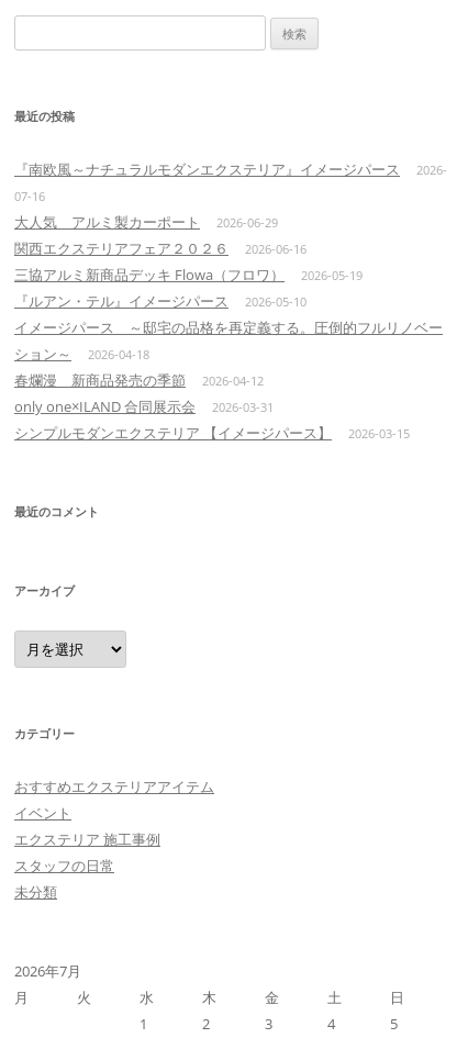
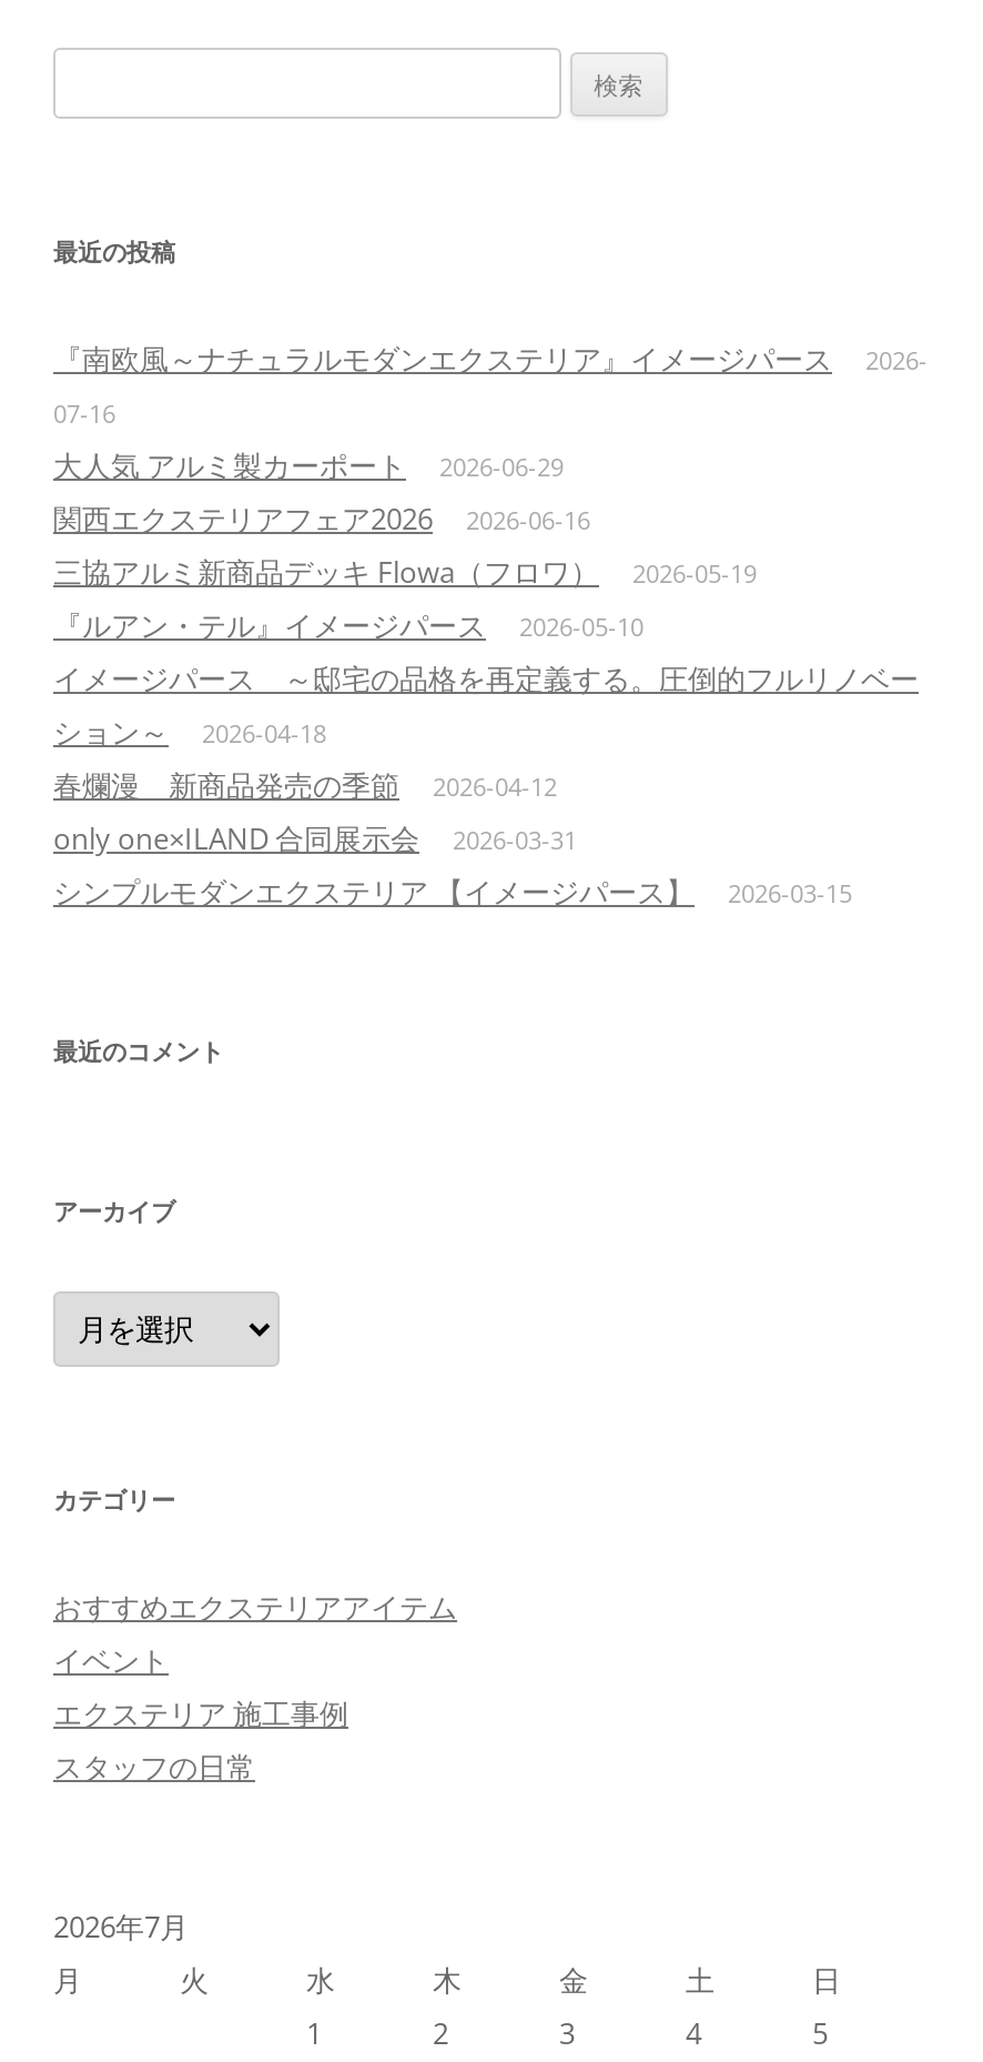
[14,238,228,258] 関西エクステリアフェア２０２６ -> [53,498,433,538] 関西エクステリアフェア2026
[14,882,57,902] 未分類 -> none

